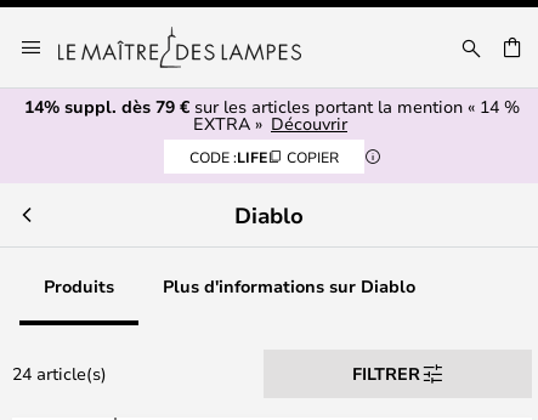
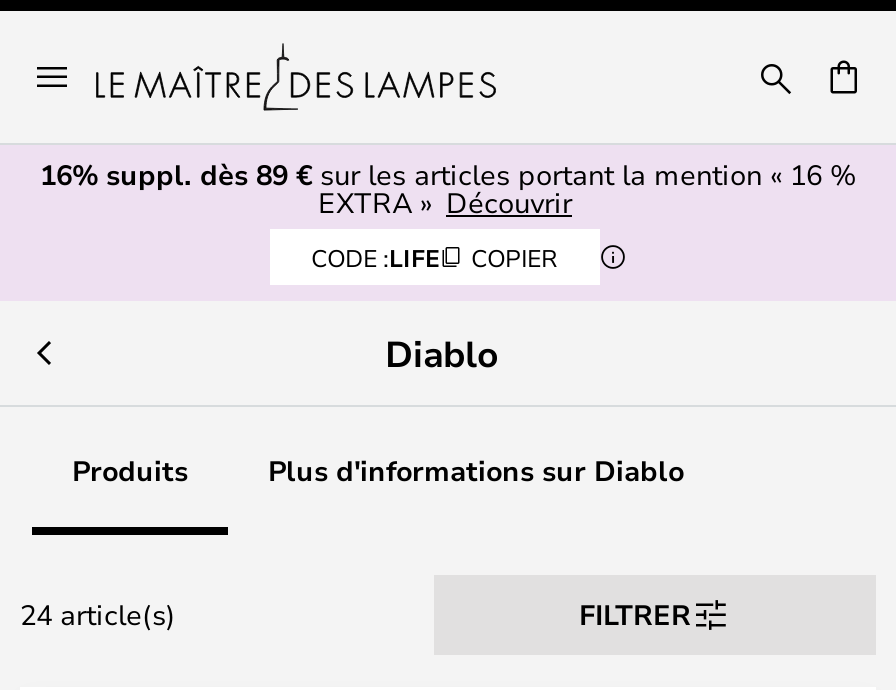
[24,95,520,118] 14% suppl. dès 79 €sur les articles portant la mention « 14 % -> [40,155,856,193] 16% suppl. dès 89 €sur les articles portant la mention « 16 %

